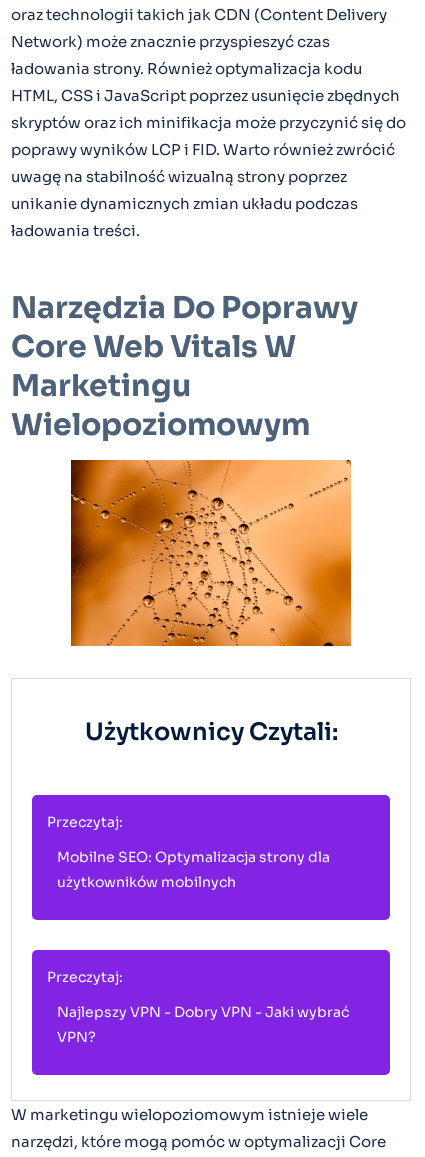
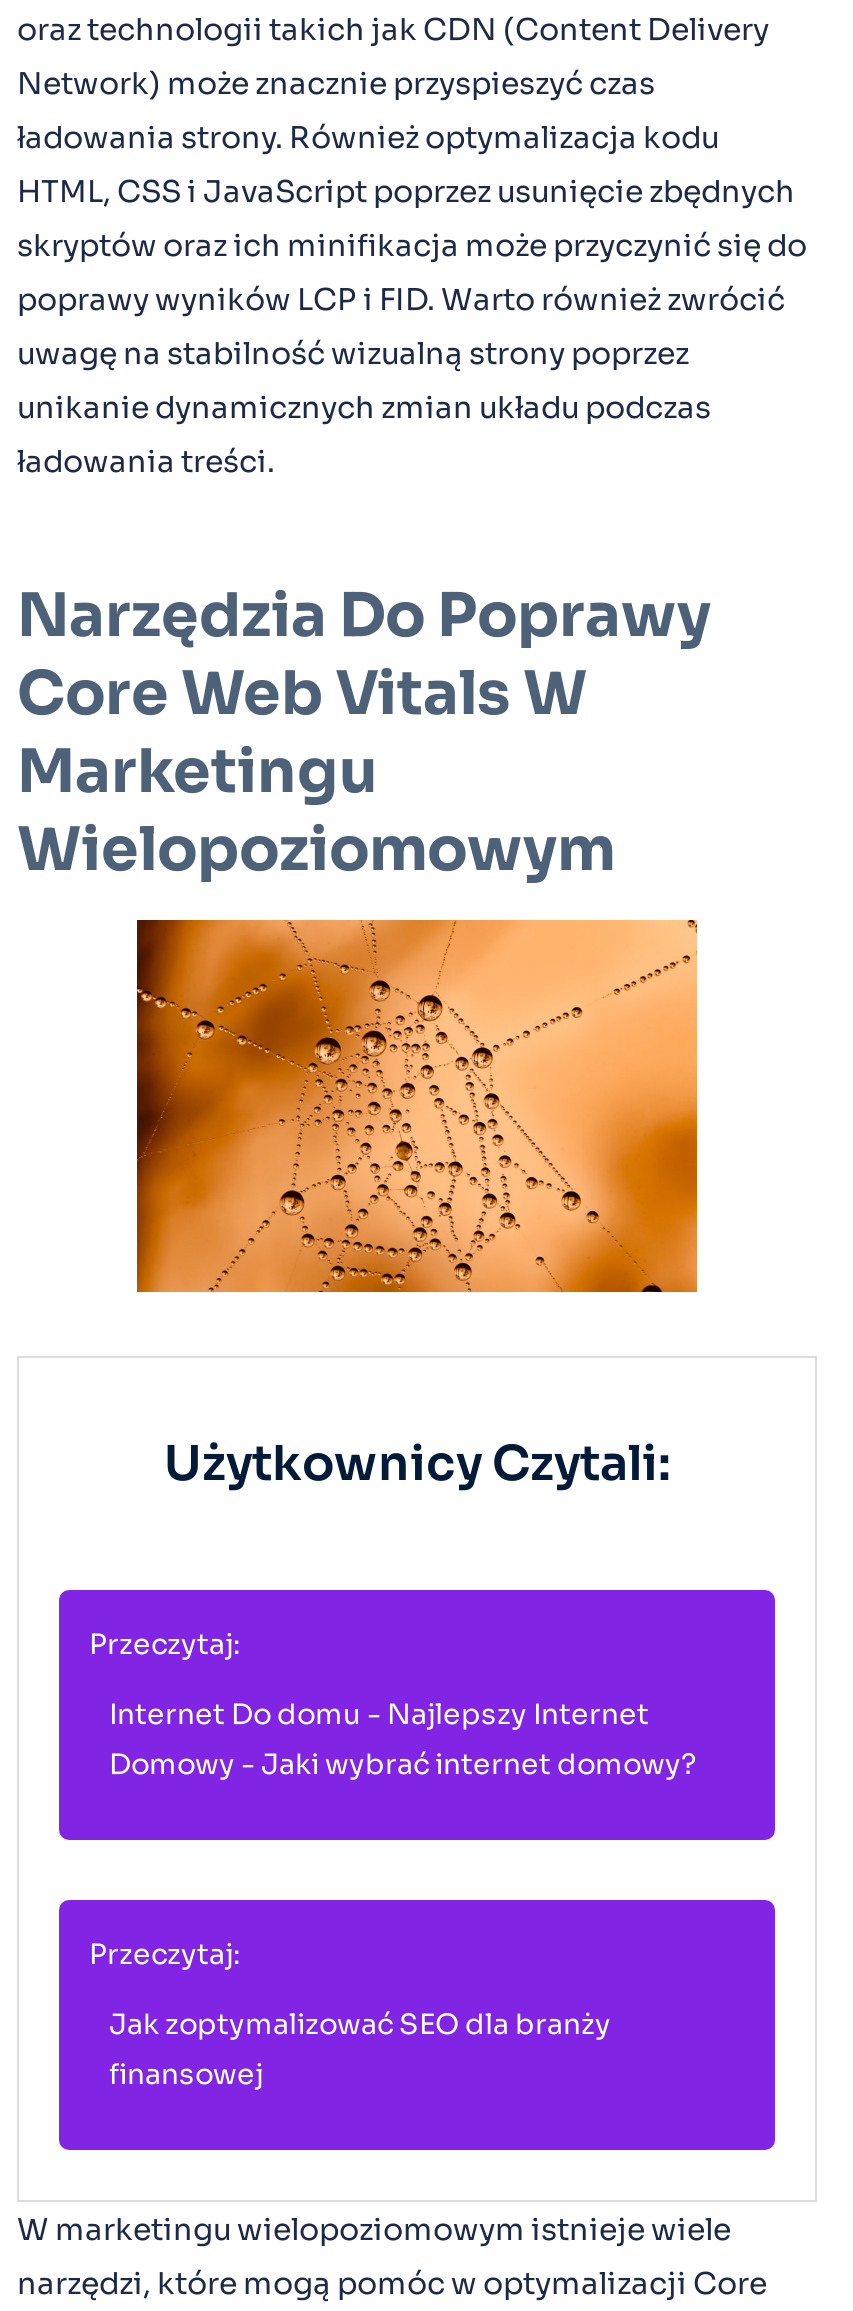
[57,848,330,891] Mobilne SEO: Optymalizacja strony dla | użytkowników mobilnych -> [109,1697,697,1783] Internet Do domu - Najlepszy Internet | Domowy - Jaki wybrać internet domowy?
[57,1003,349,1046] Najlepszy VPN - Dobry VPN - Jaki wybrać | VPN? -> [109,2007,611,2093] Jak zoptymalizować SEO dla branży | finansowej

